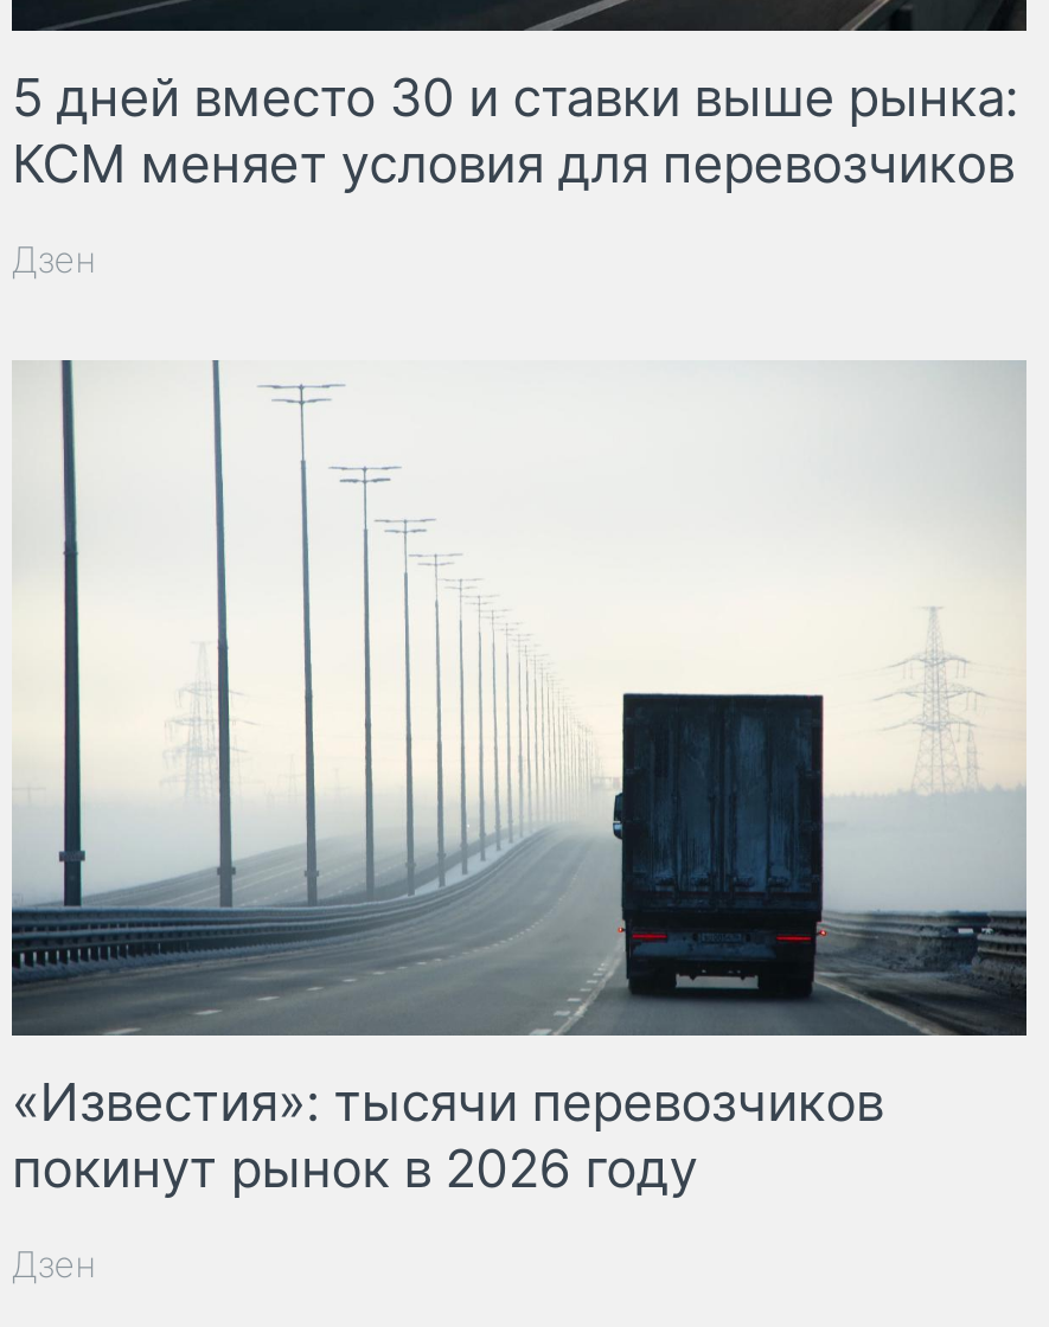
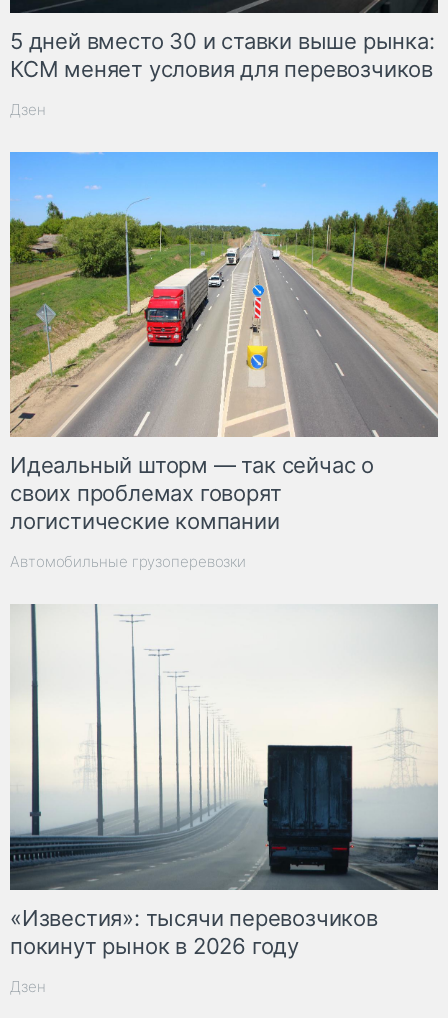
none -> [9,151,439,571] [image] | Идеальный шторм — так сейчас о | своих проблемах говорят | логистические компании | Автомобильные грузоперевозки

